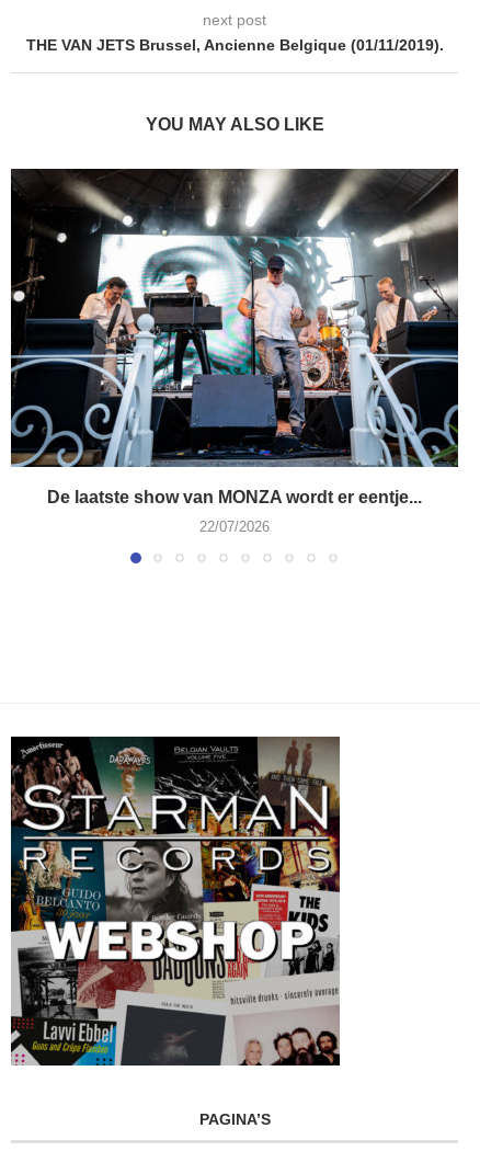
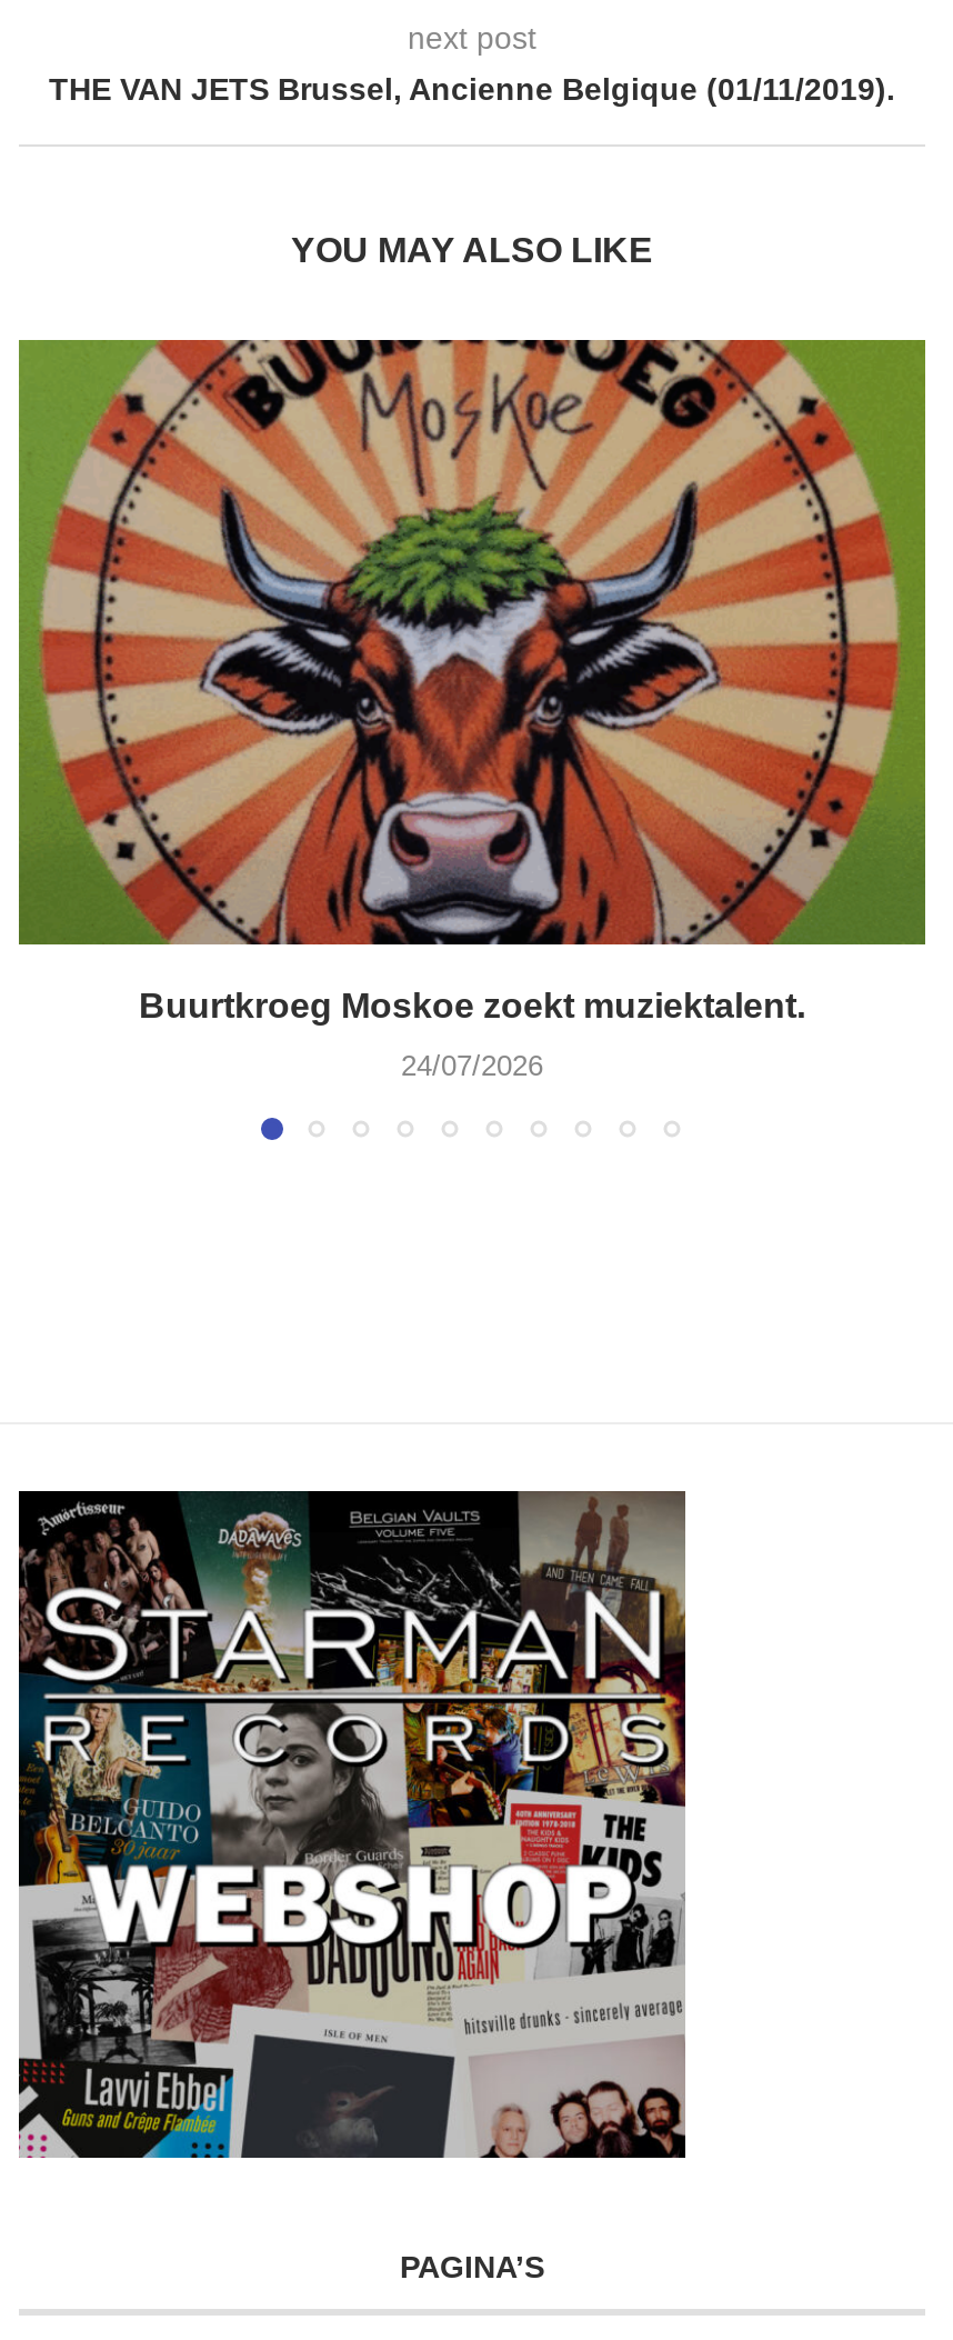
[10,168,459,506] [image] | De laatste show van MONZA wordt er eentje... -> [17,338,927,1024] [image] | Buurtkroeg Moskoe zoekt muziektalent.
[199,518,270,535] 22/07/2026 -> [401,1049,543,1082] 24/07/2026

